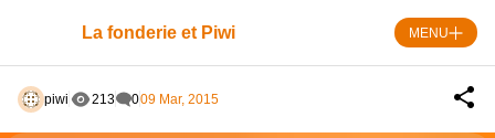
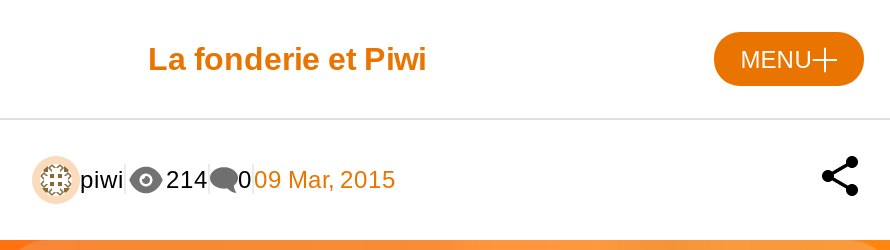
[44,91,219,107] piwi 213 009 Mar, 2015 -> [80,165,396,193] piwi 214 009 Mar, 2015

